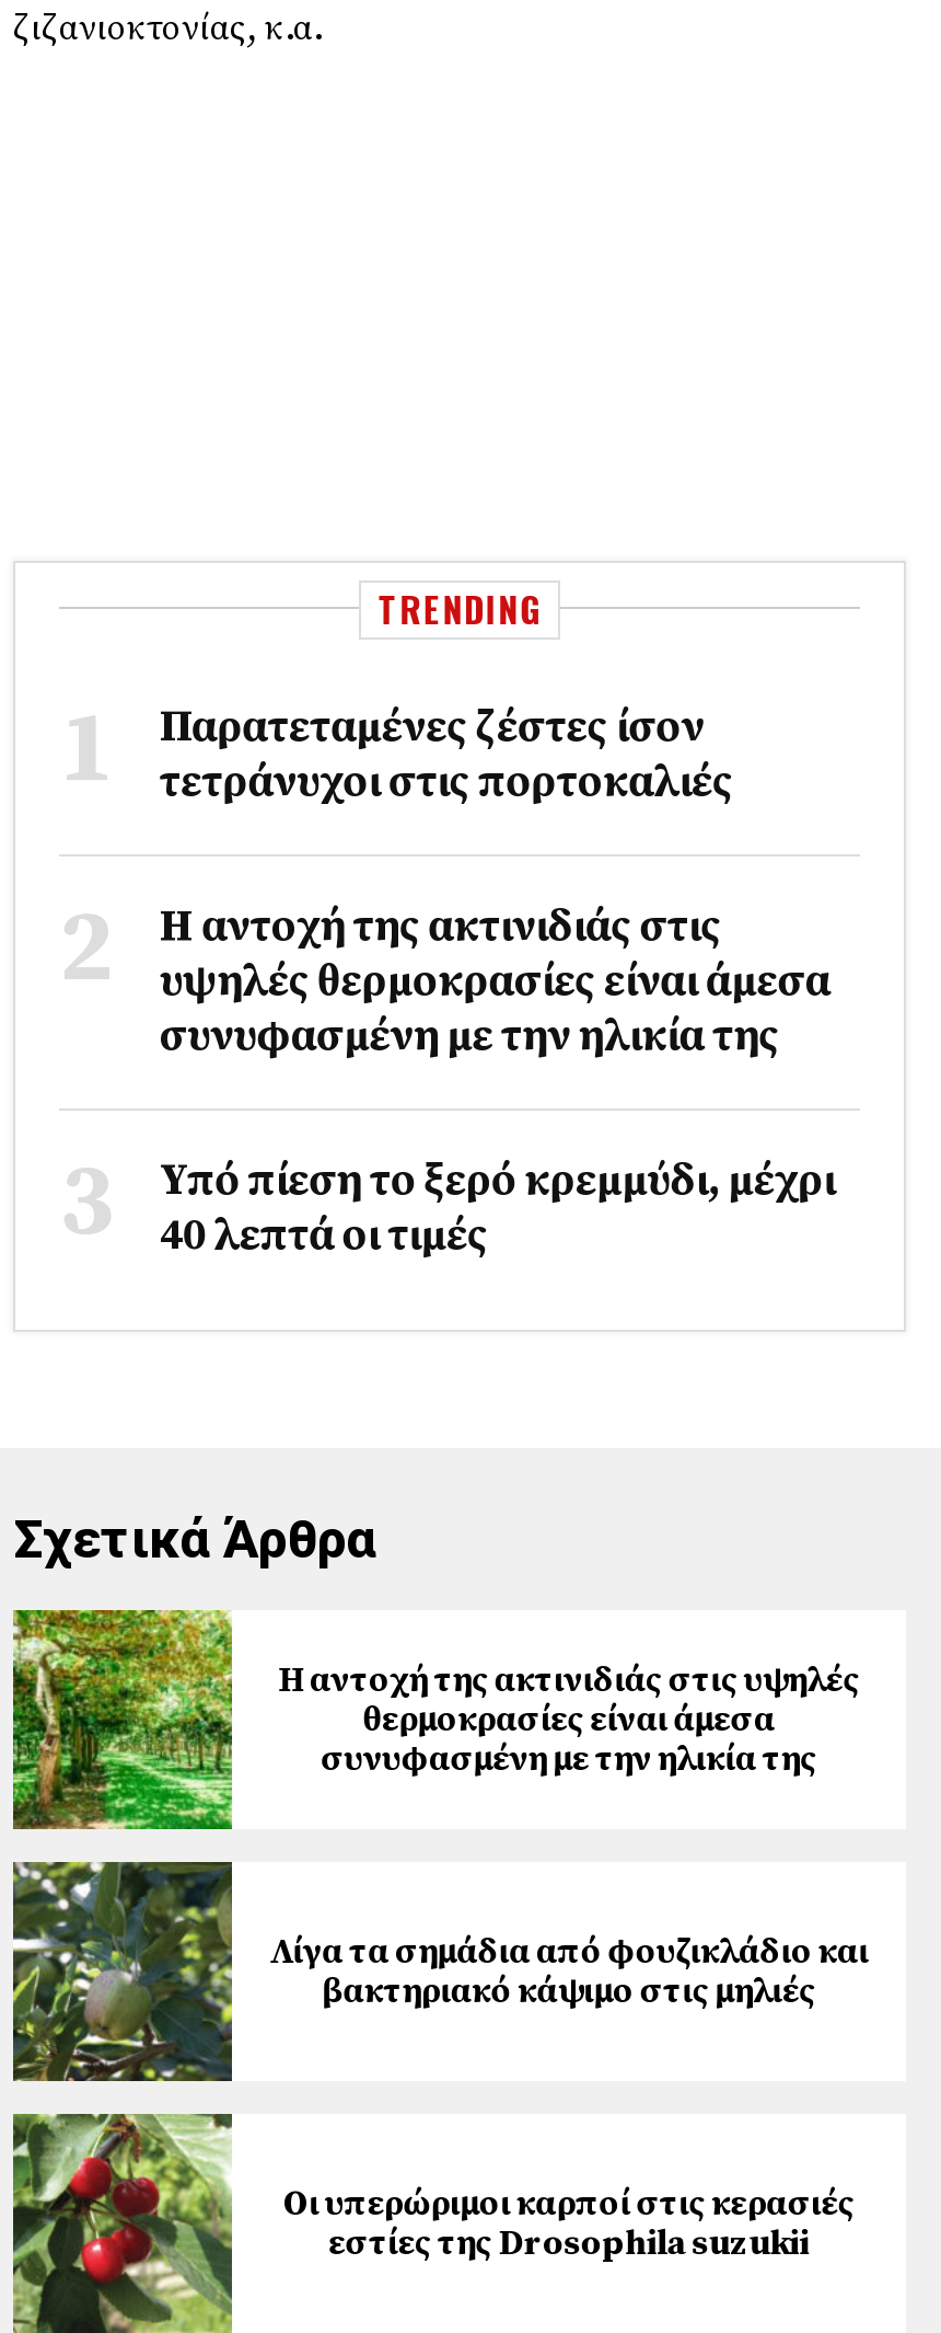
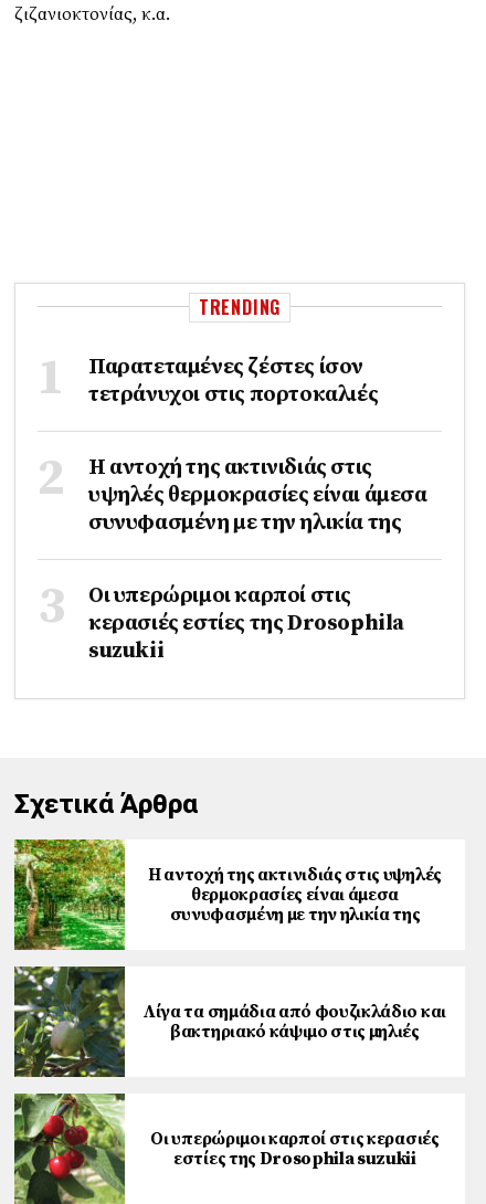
[160,1154,836,1264] Υπό πίεση το ξερό κρεμμύδι, μέχρι | 40 λεπτά οι τιμές -> [88,582,404,665] Οι υπερώριμοι καρποί στις | κερασιές εστίες της Drosophila | suzukii

